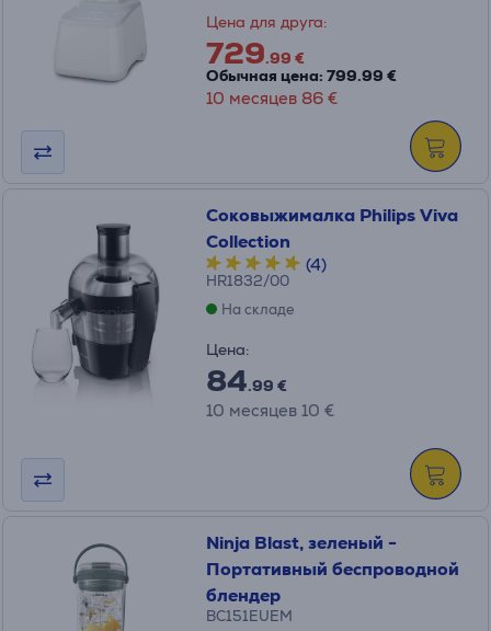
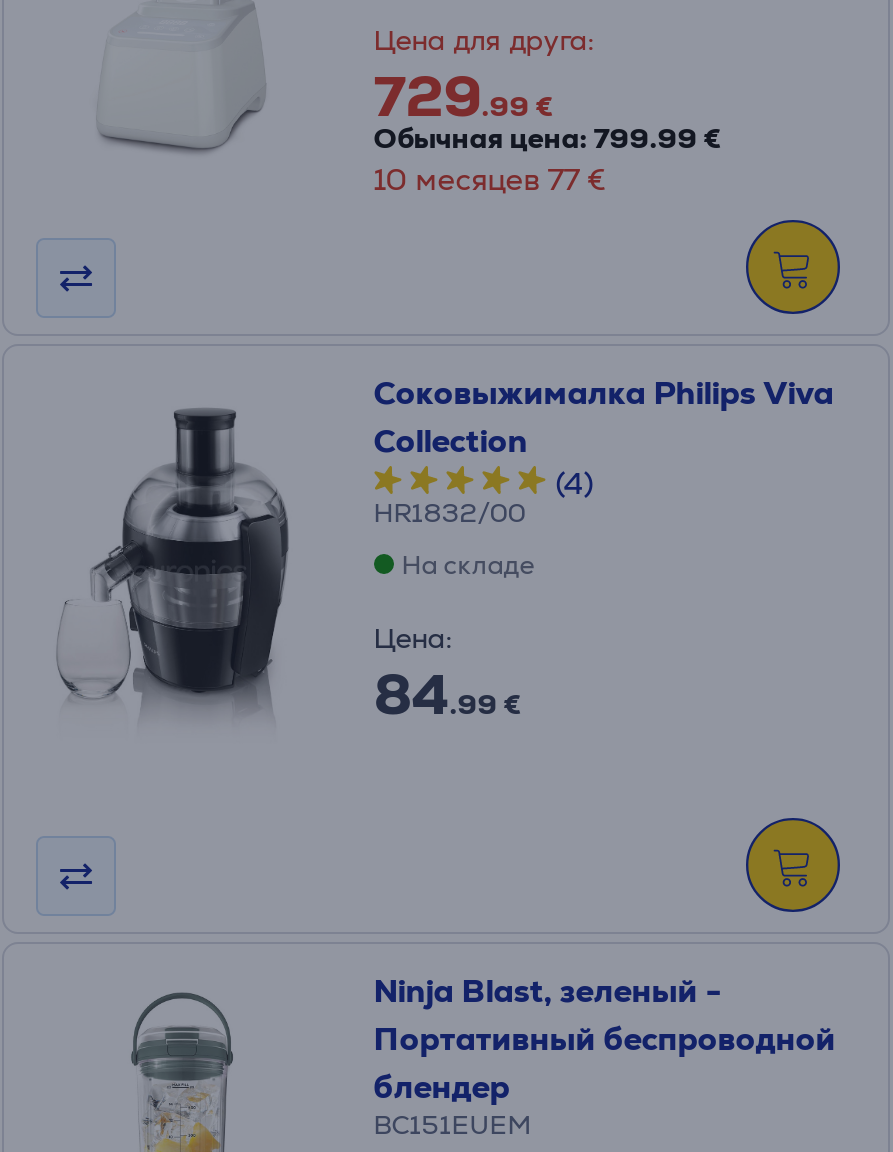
[206,88,337,108] 10 месяцев 86 € -> [374,160,606,198] 10 месяцев 77 €
[206,400,334,421] 10 месяцев 10 € -> none

